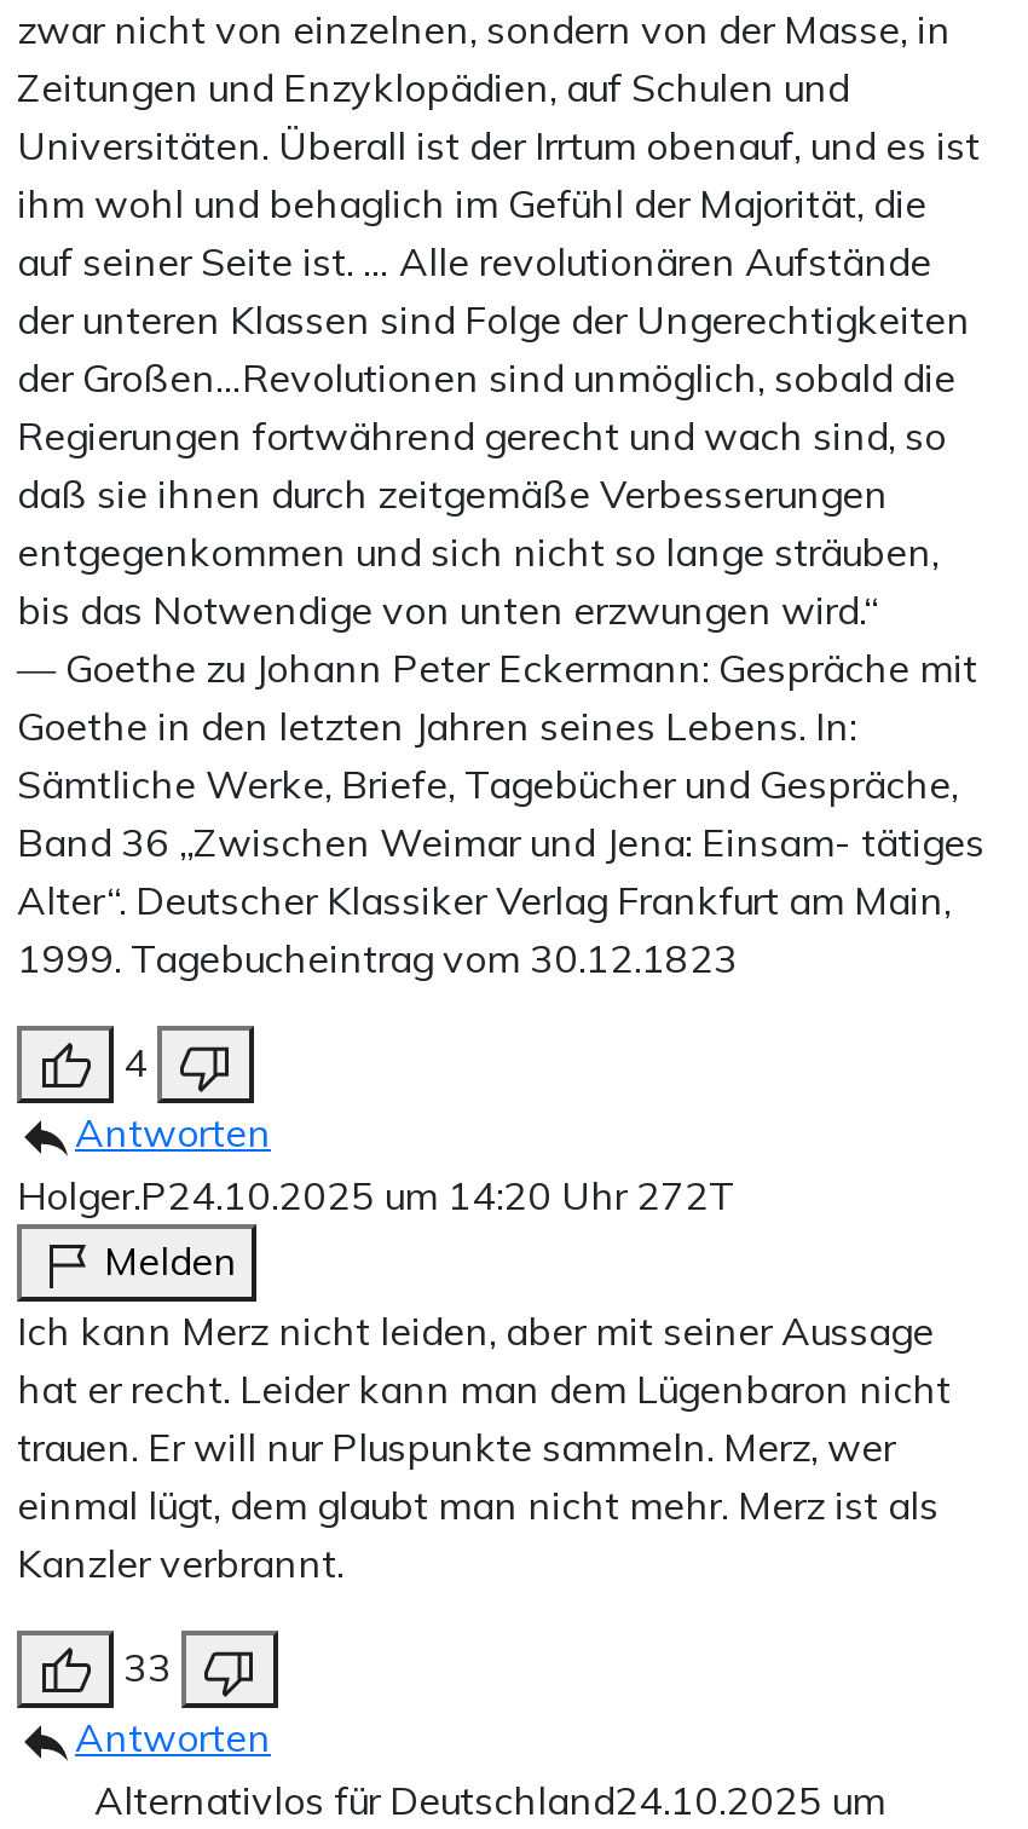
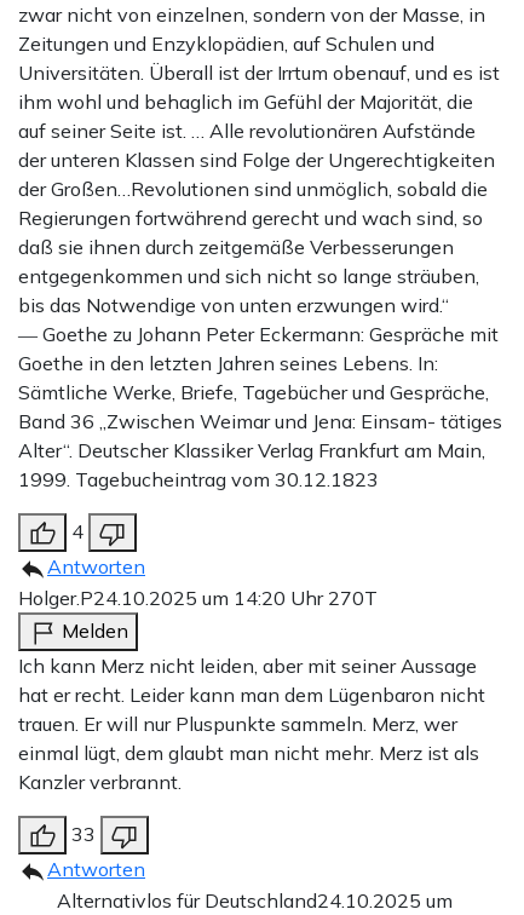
[17,1171,735,1219] Holger.P24.10.2025 um 14:20 Uhr 272T -> [18,586,378,610] Holger.P24.10.2025 um 14:20 Uhr 270T

